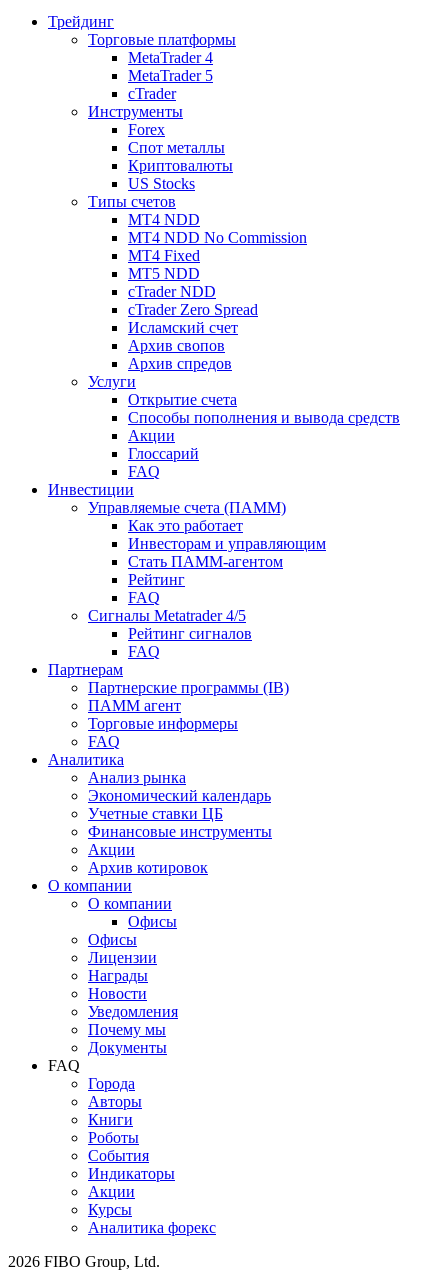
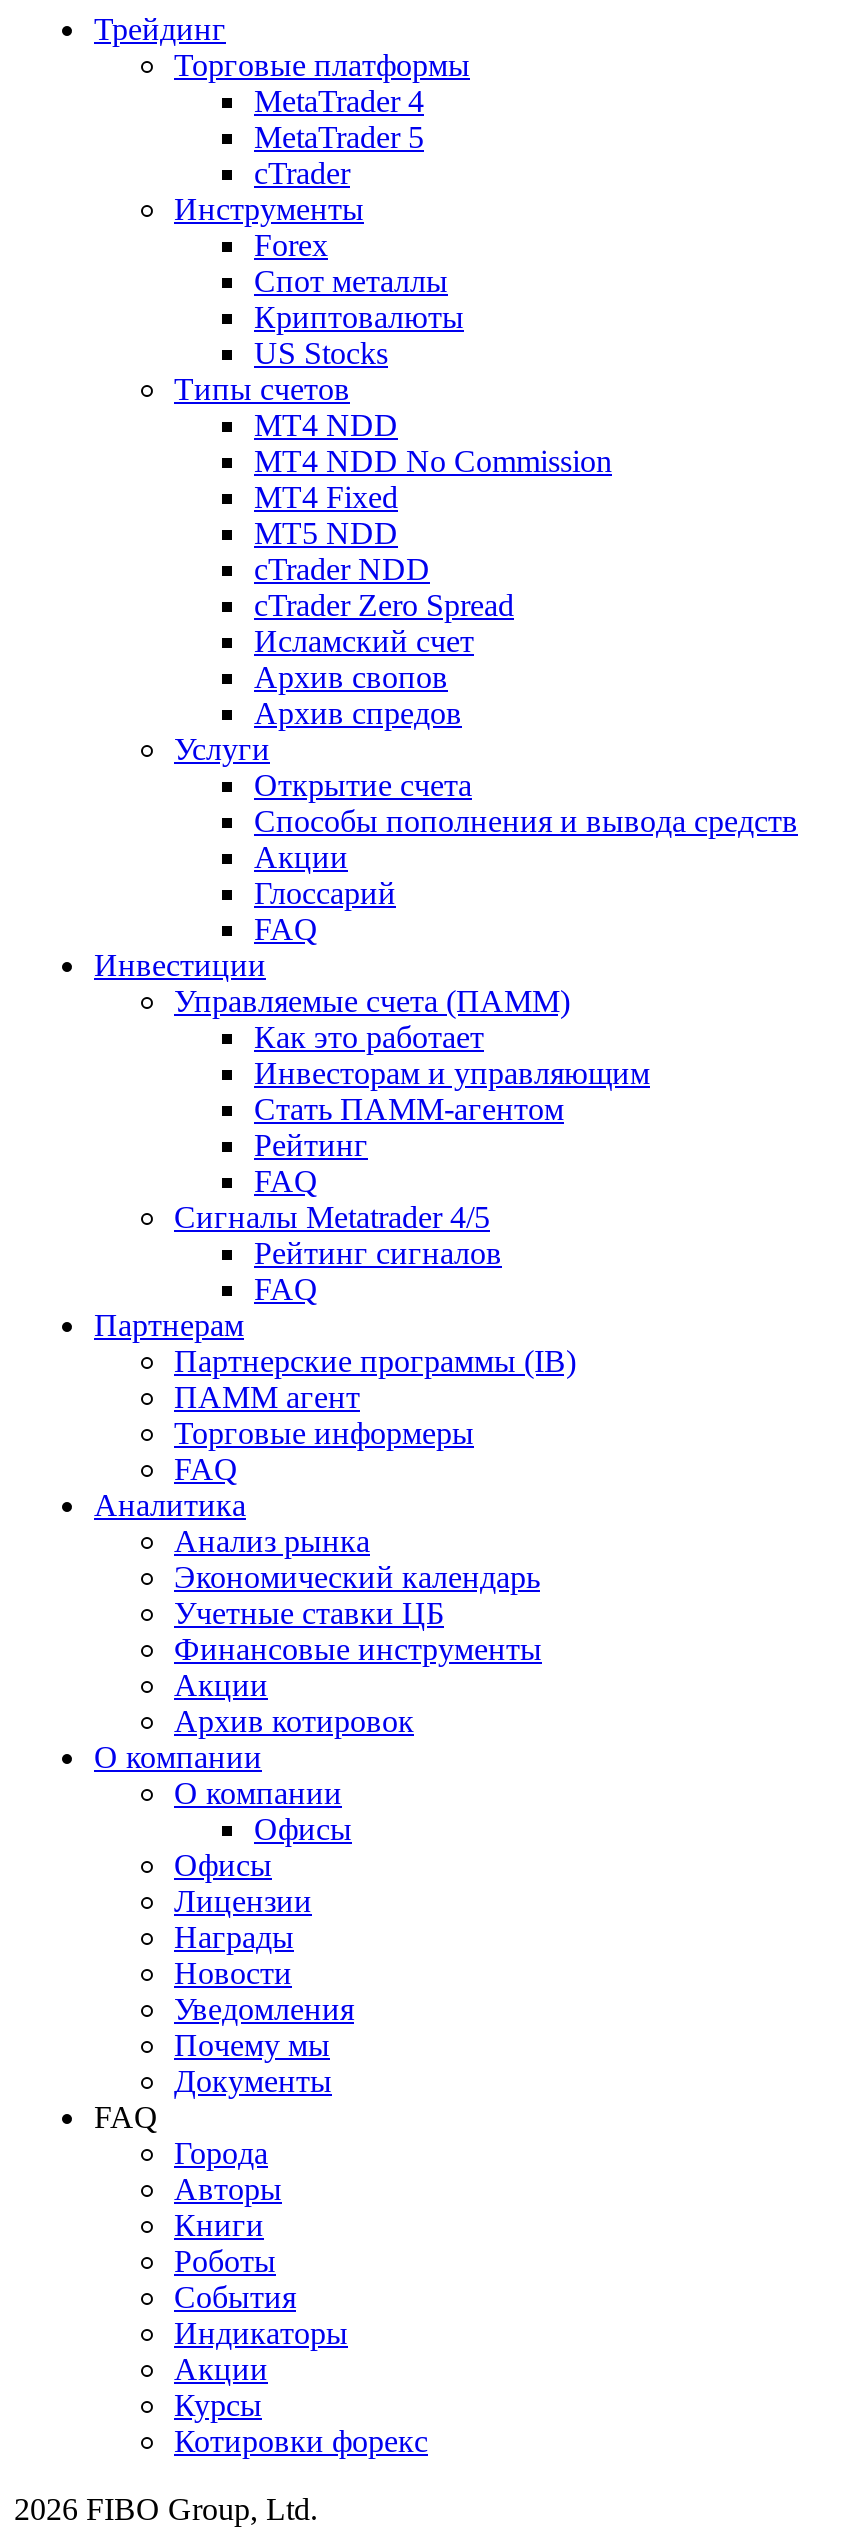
[88,1219,216,1236] Аналитика форекс -> [174,2423,428,2457] Котировки форекс

